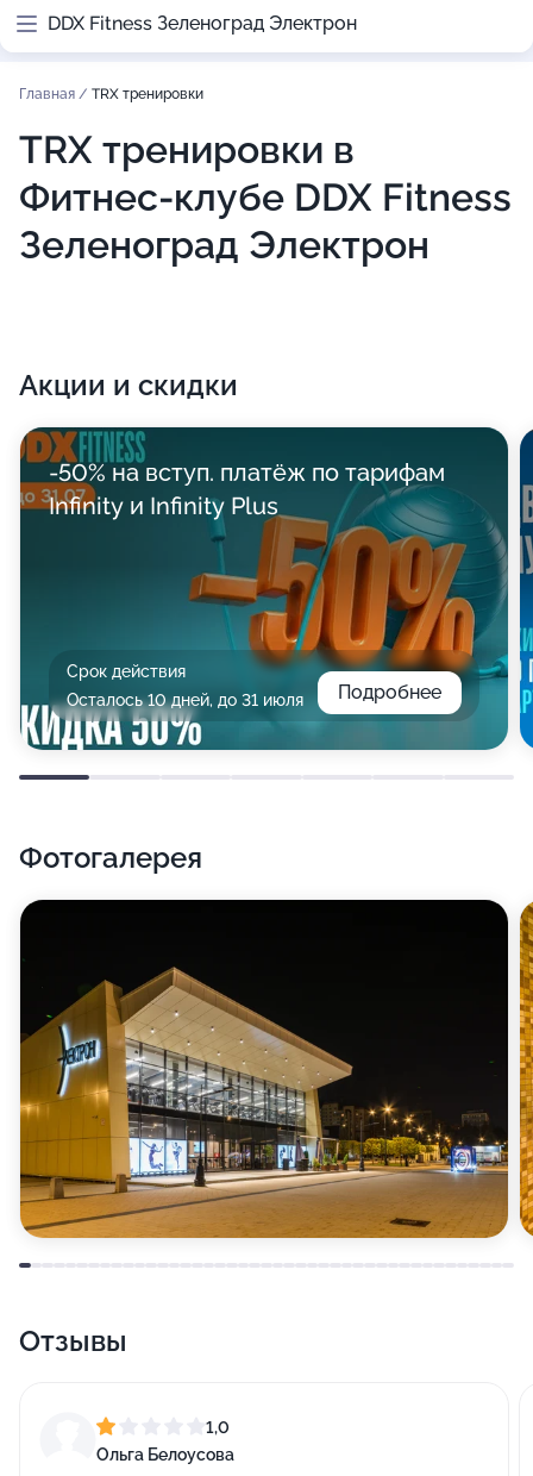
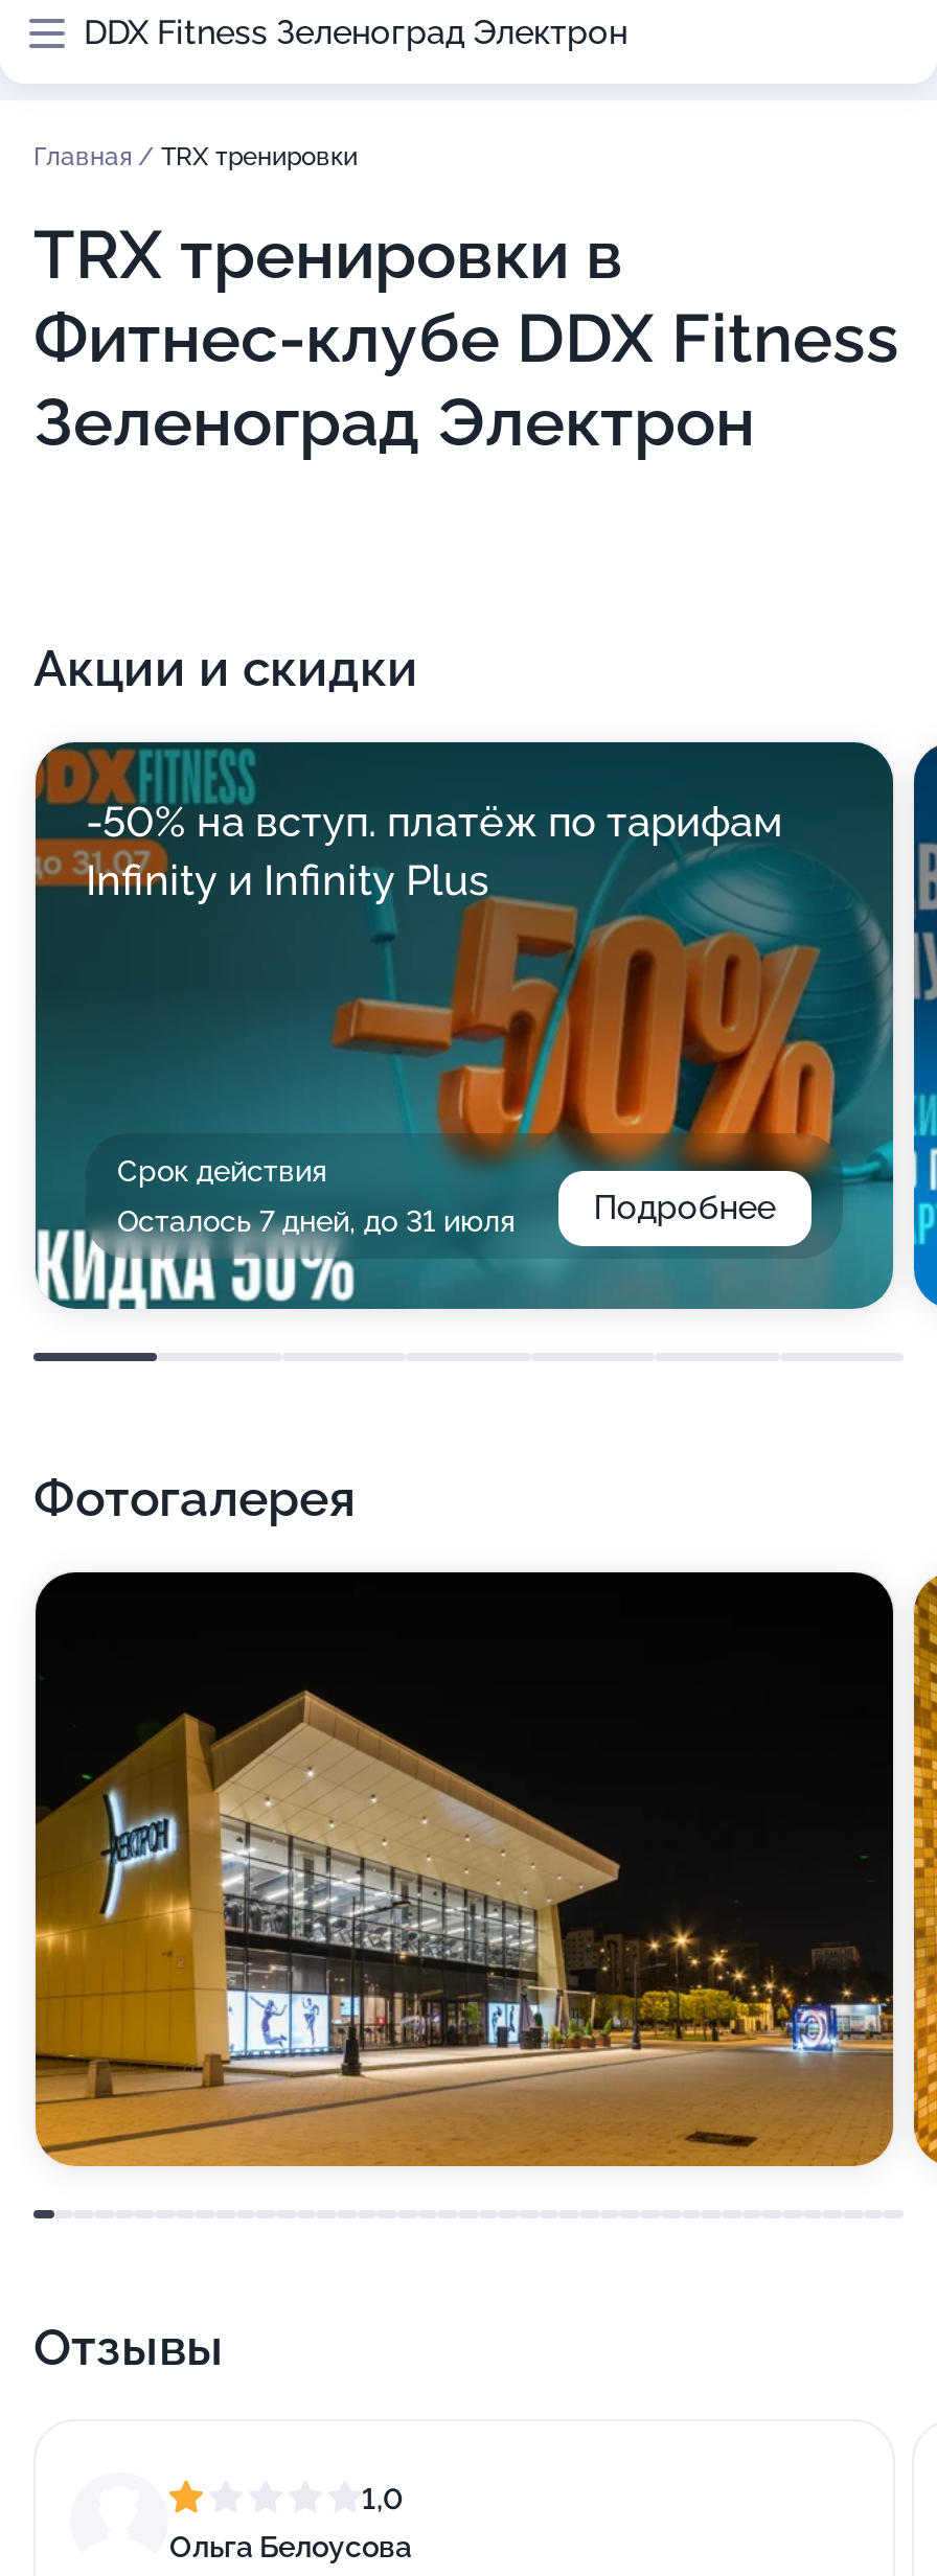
[67,690,303,709] Осталось 10 дней, до 31 июля -> [117,1204,515,1238] Осталось 7 дней, до 31 июля

